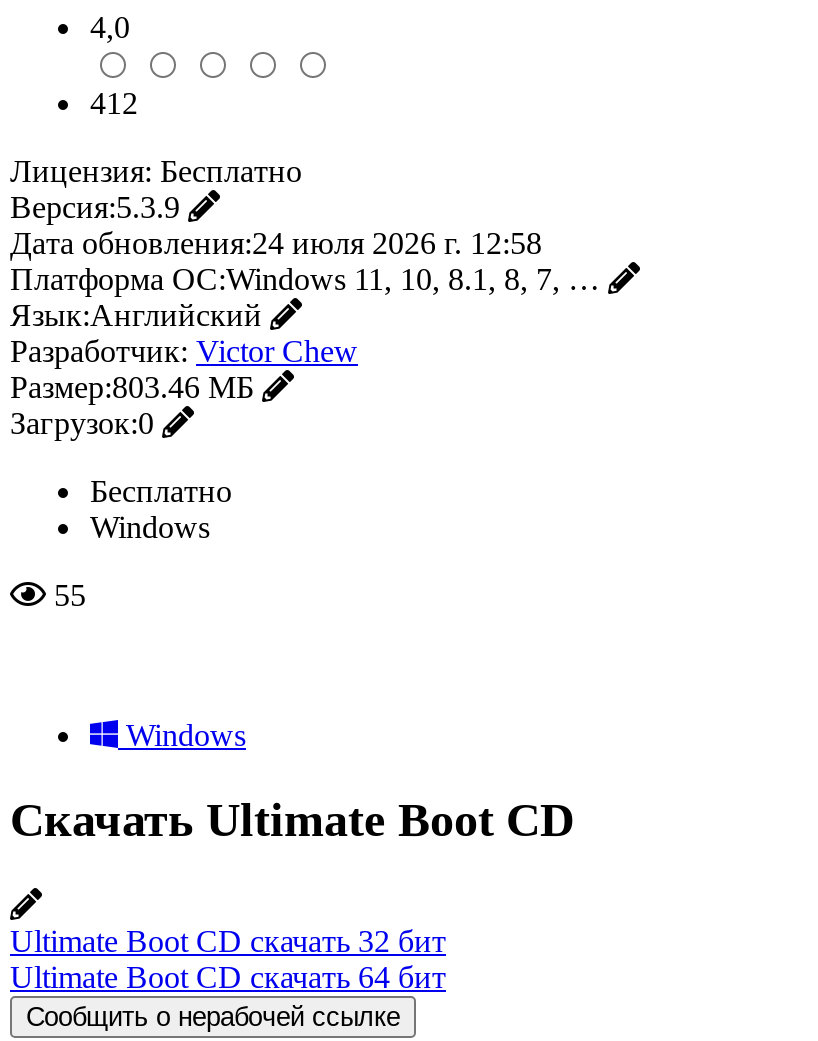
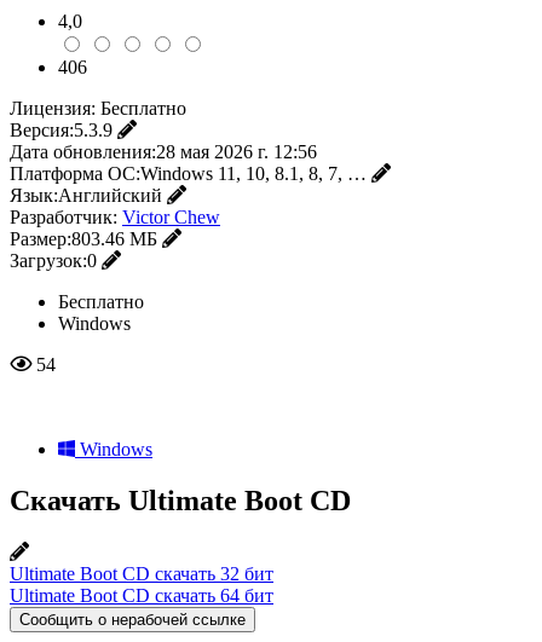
[90,86,138,120] 412 -> [58,57,87,77] 406
[10,226,542,260] Дата обновления:24 июля 2026 г. 12:58 -> [10,141,317,162] Дата обновления:28 мая 2026 г. 12:56
[54,578,86,612] 55 -> [36,354,56,375] 54

